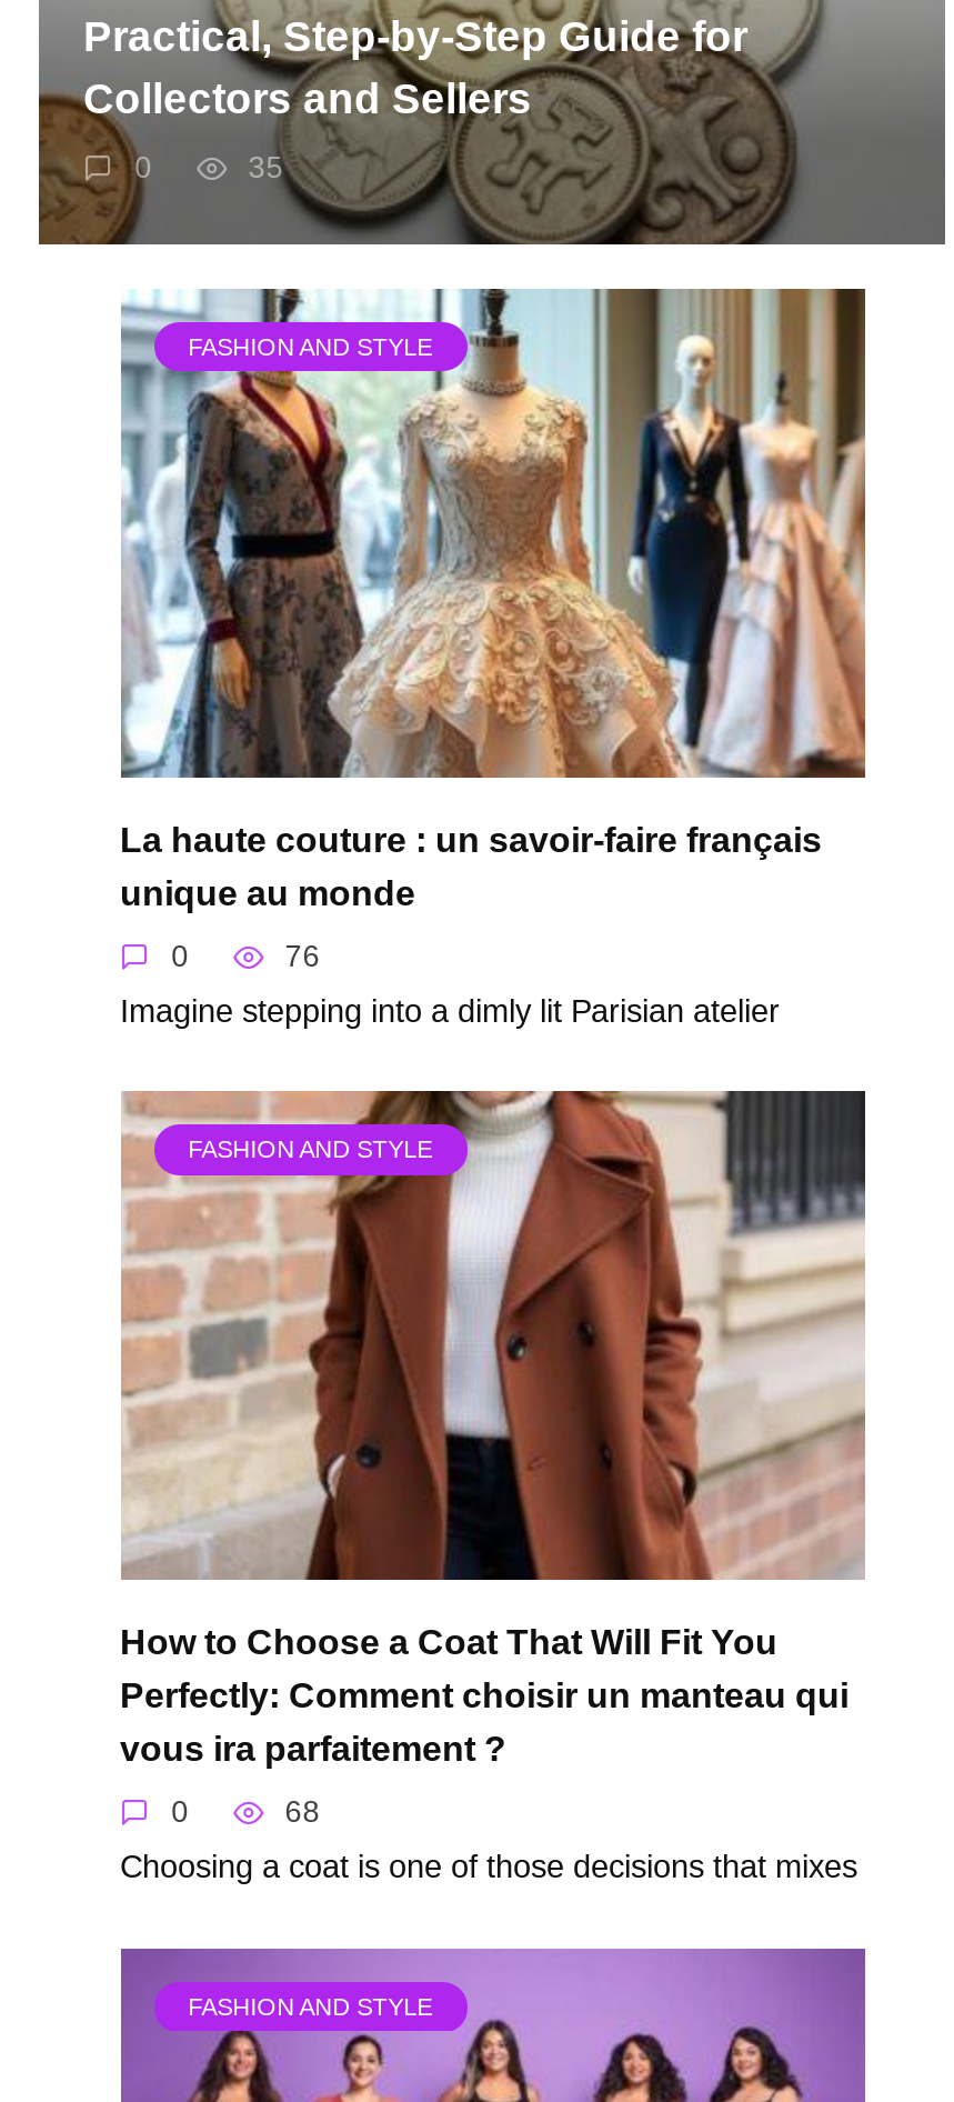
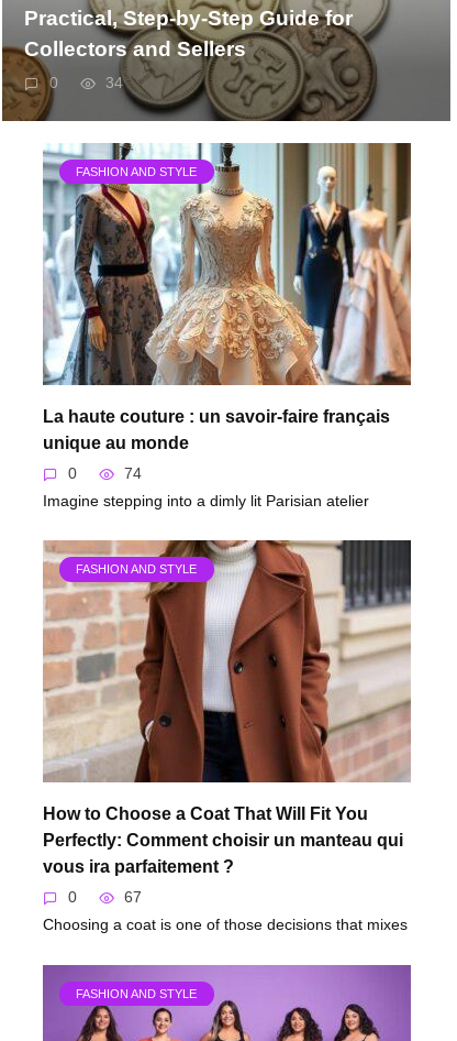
[248,152,284,185] 35 -> [106,75,123,92] 34
[285,939,320,972] 76 -> [124,465,141,482] 74
[285,1795,320,1828] 68 -> [124,889,141,906] 67

